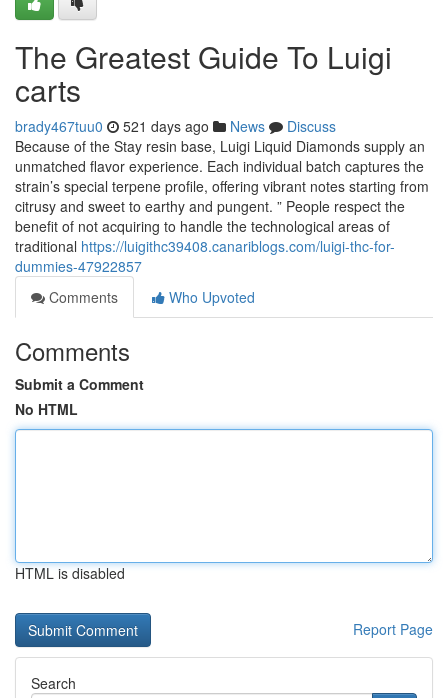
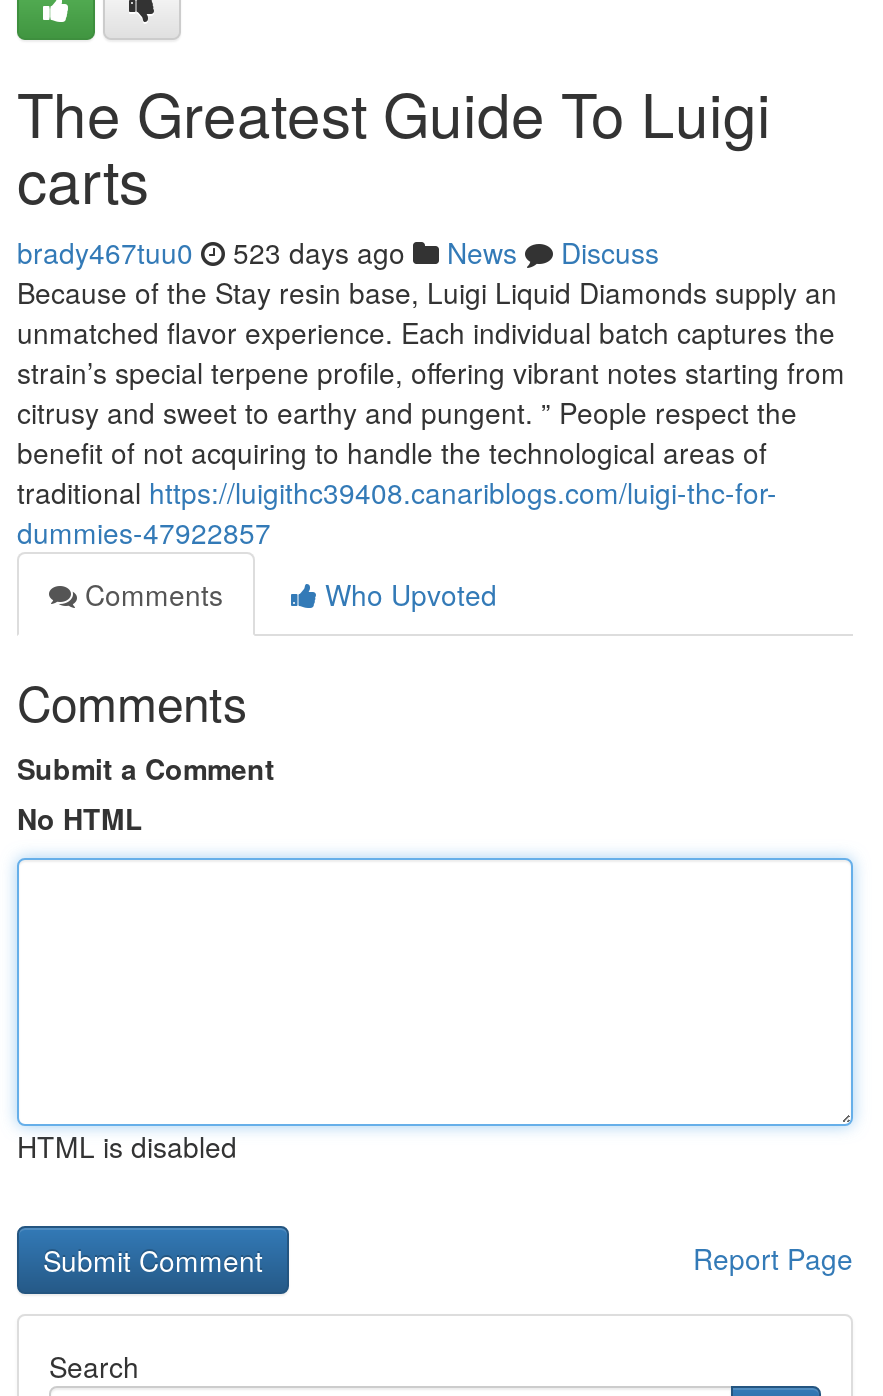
[15,116,336,136] brady467tuu0 521 days ago News Discuss -> [17,232,659,272] brady467tuu0 523 days ago News Discuss

